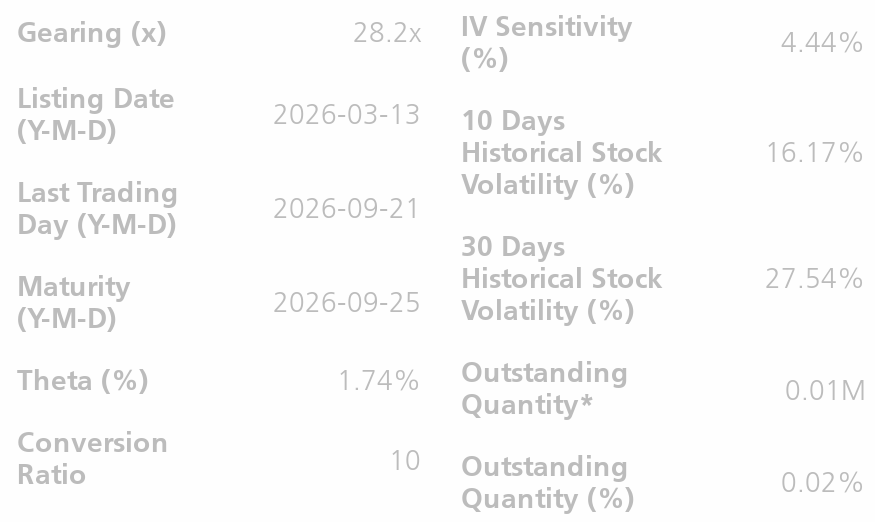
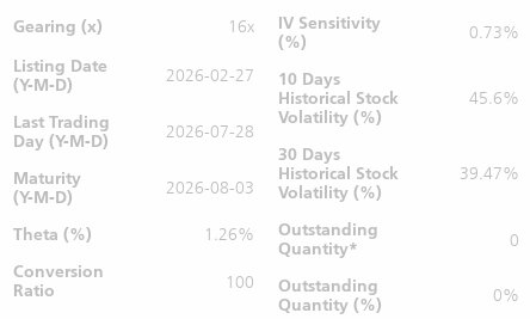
[353,10,633,50] 28.2x IV Sensitivity -> [228,13,381,37] 16x IV Sensitivity
[781,26,865,60] 4.44% -> [469,23,519,43] 0.73%
[273,98,565,138] 2026-03-13 10 Days -> [166,66,340,90] 2026-02-27 10 Days
[765,136,865,170] 16.17% -> [469,88,519,109] 45.6%
[273,192,421,226] 2026-09-21 -> [166,122,254,142] 2026-07-28
[765,262,865,296] 27.54% -> [460,164,519,184] 39.47%
[273,286,635,328] 2026-09-25 Volatility (%) -> [166,178,382,203] 2026-08-03 Volatility (%)
[337,356,629,398] 1.74% Outstanding -> [204,220,378,245] 1.26% Outstanding
[785,373,865,407] 0.01M -> [510,230,519,250] 0
[389,443,629,484] 10 Outstanding -> [226,272,378,296] 100 Outstanding
[781,466,865,500] 0.02% -> [493,286,519,306] 0%

